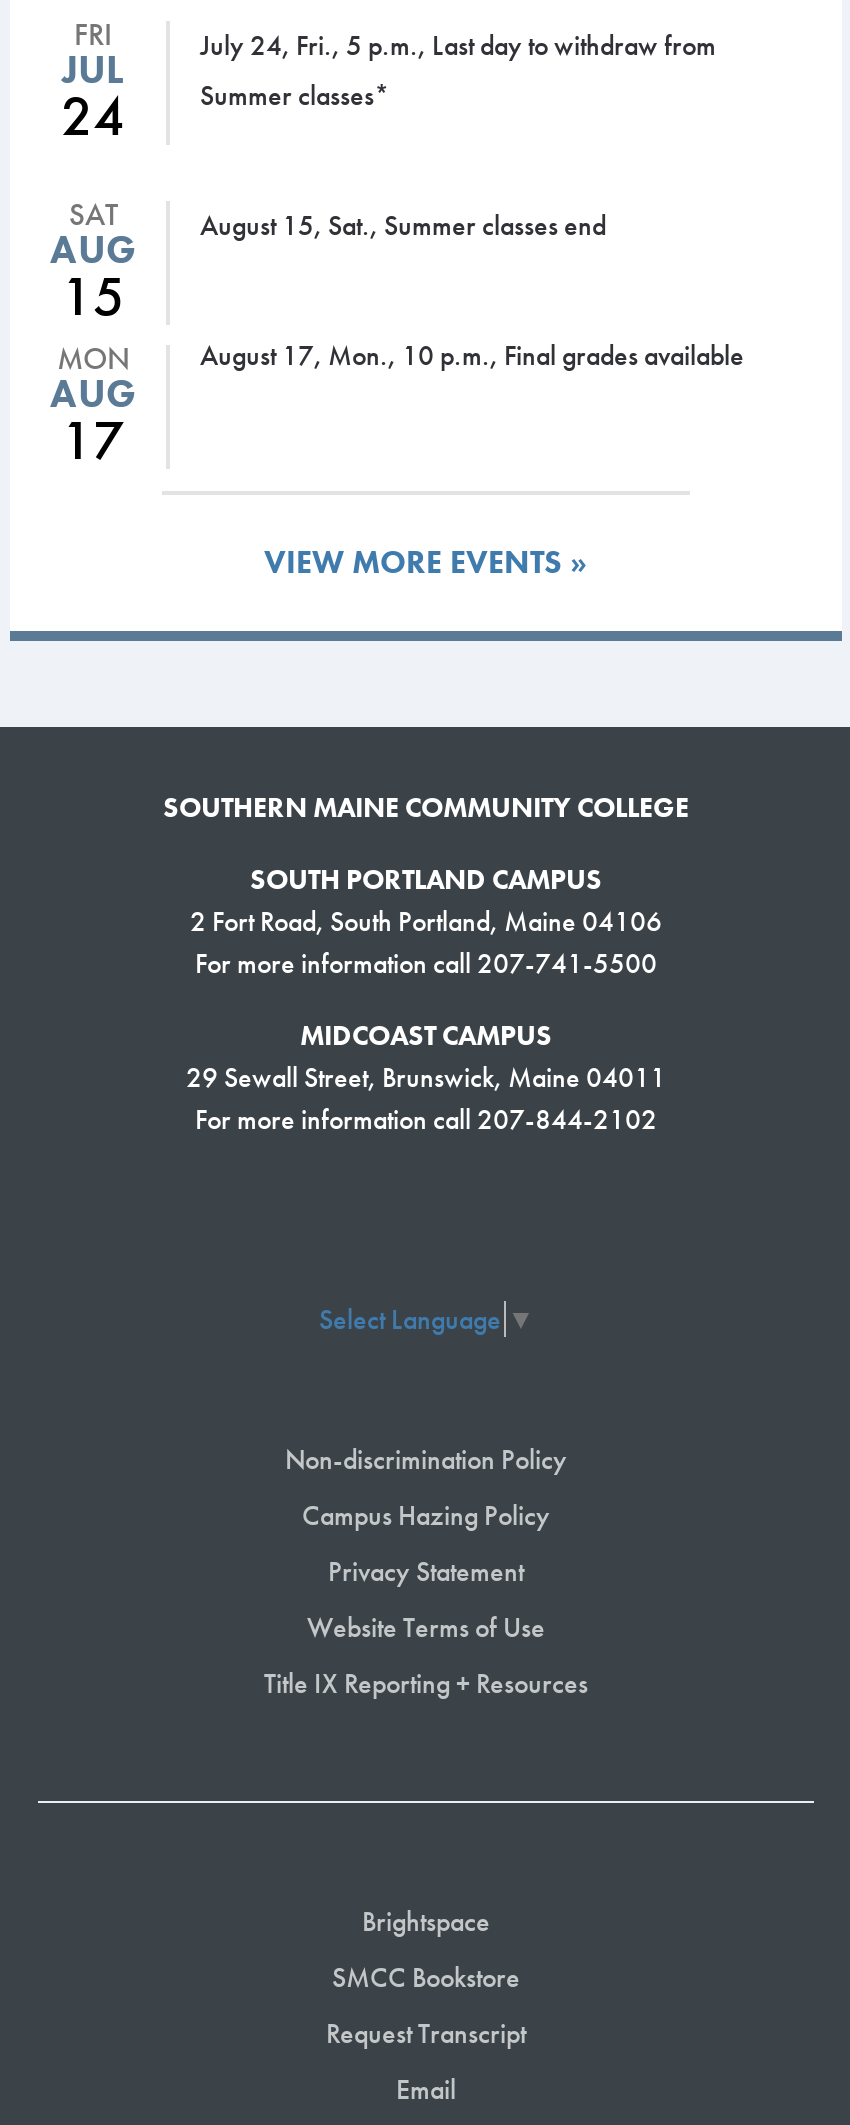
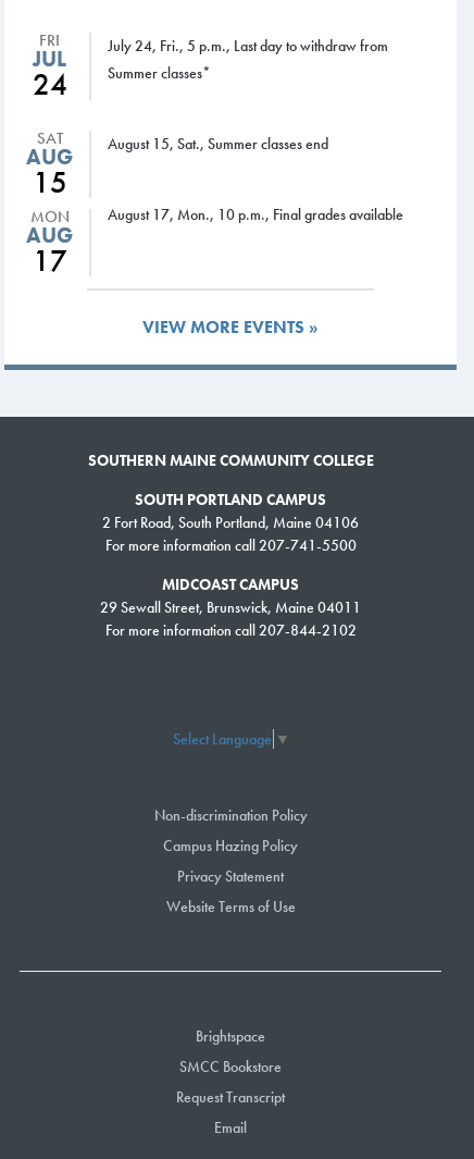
[264,1666,588,1702] Title IX Reporting + Resources -> none

